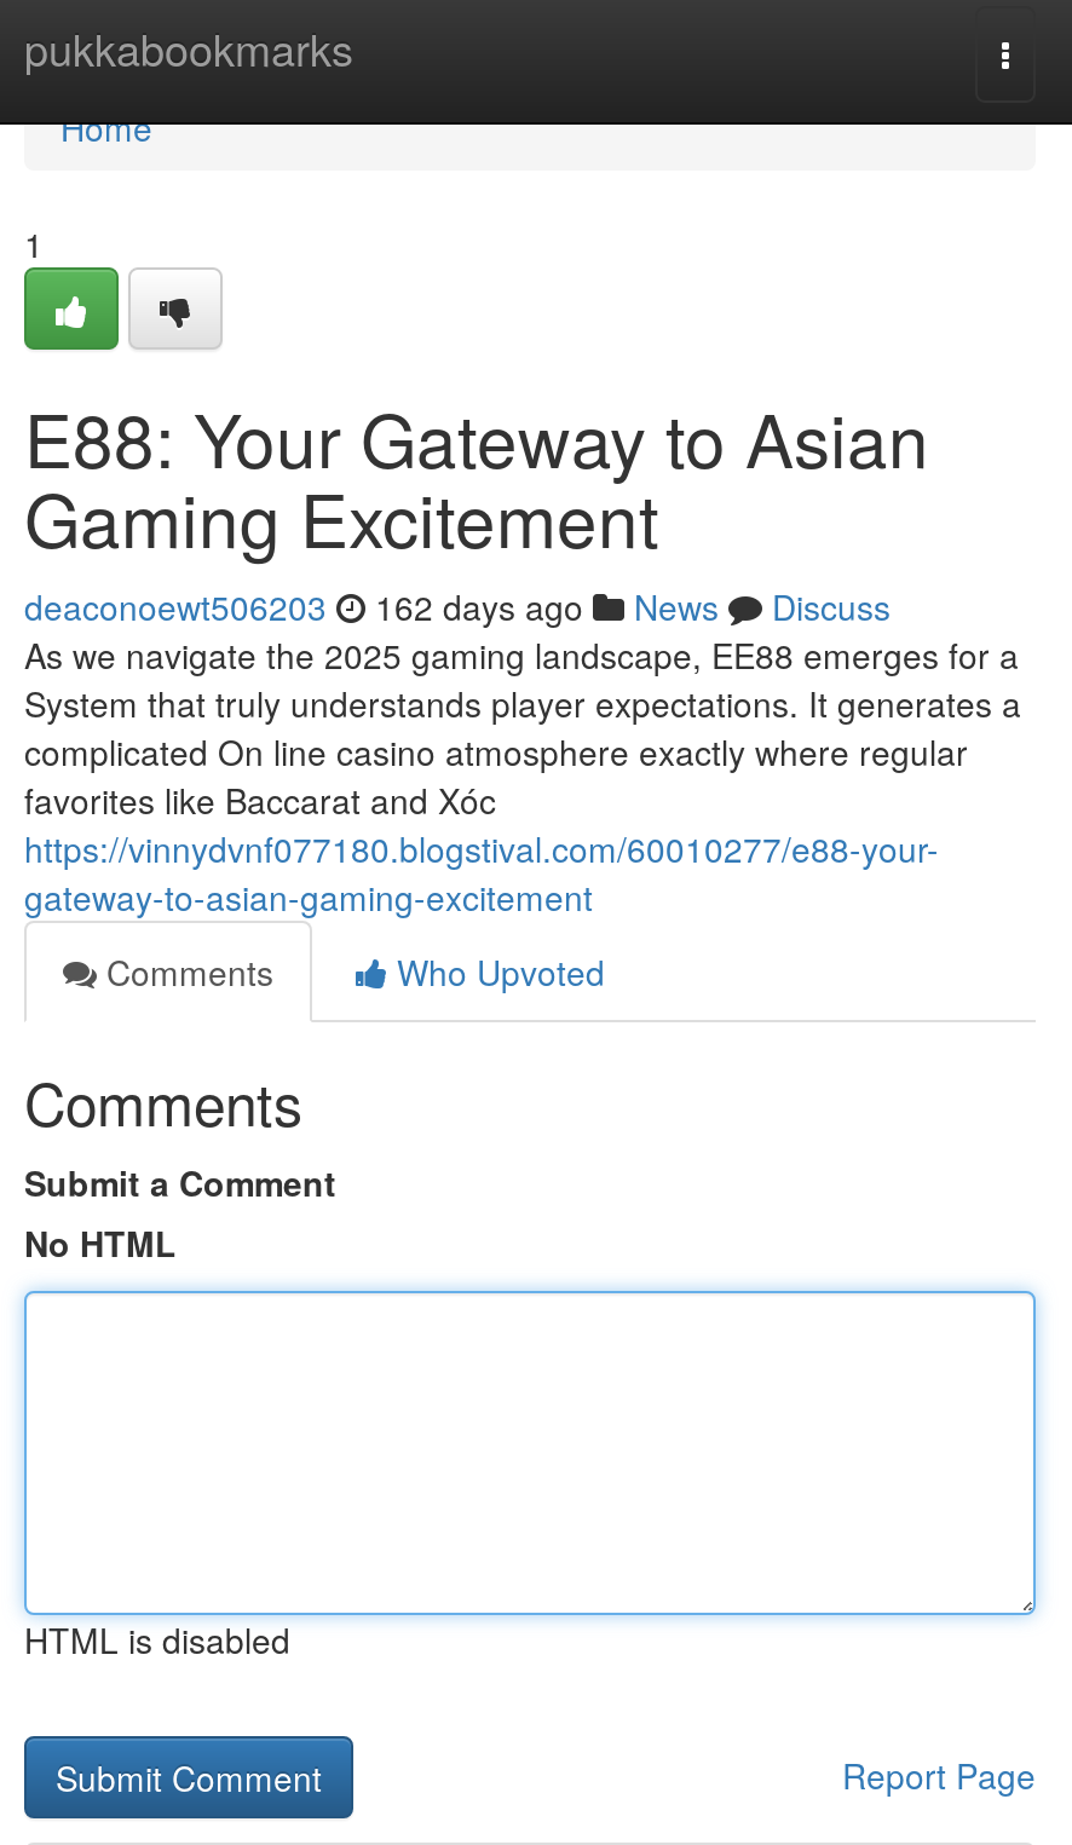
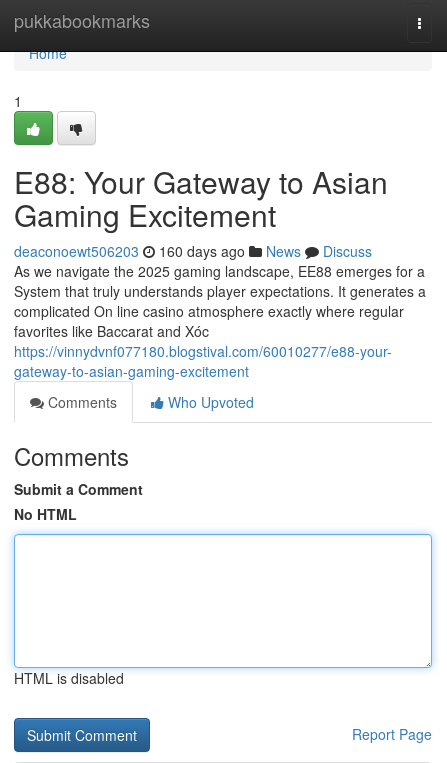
[24,582,891,630] deaconoewt506203 162 days ago News Discuss -> [14,241,372,261] deaconoewt506203 160 days ago News Discuss

